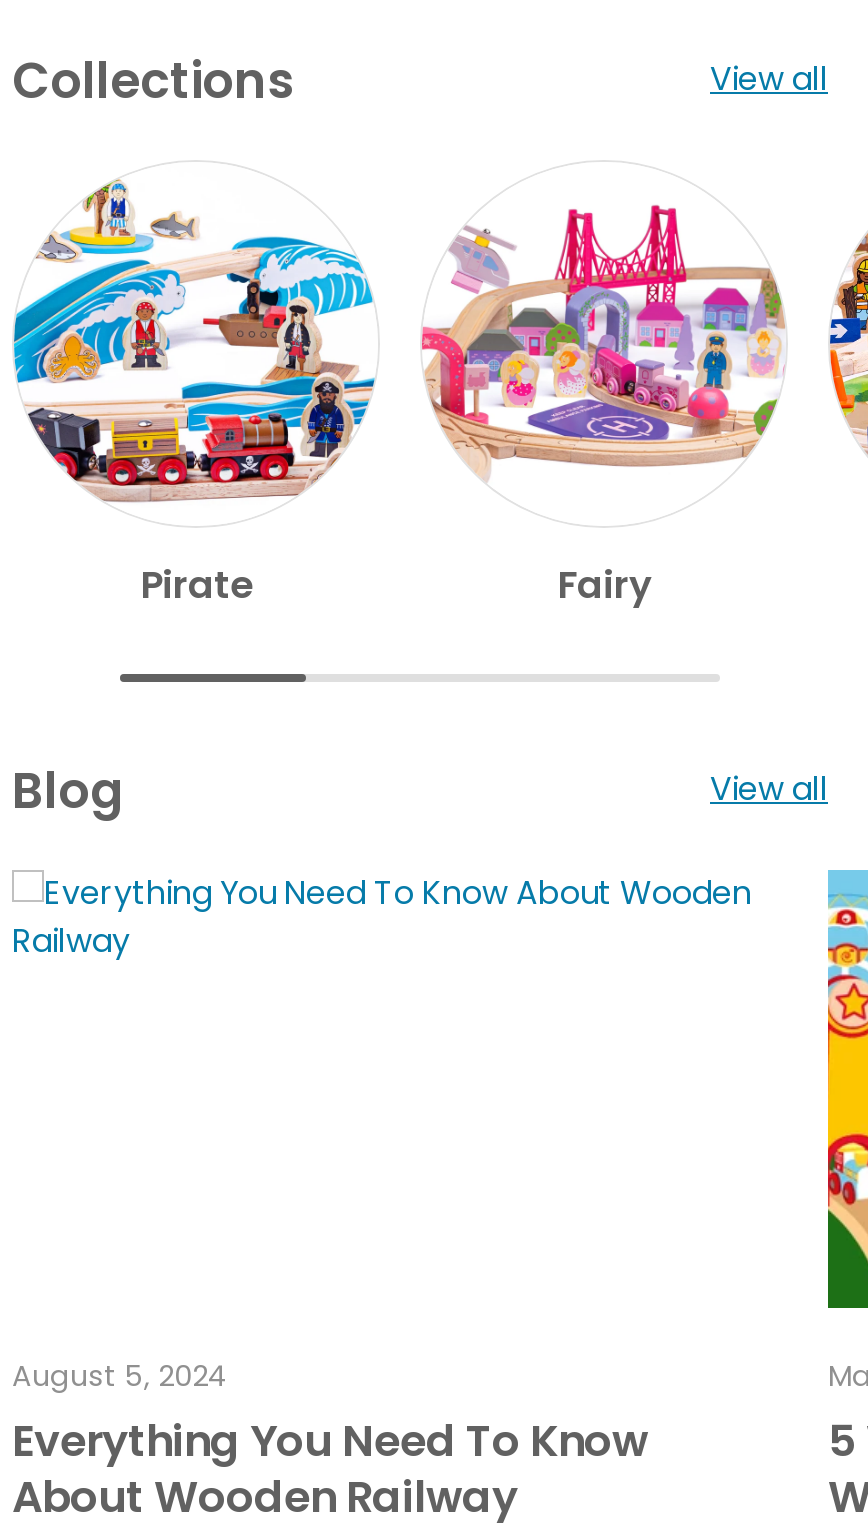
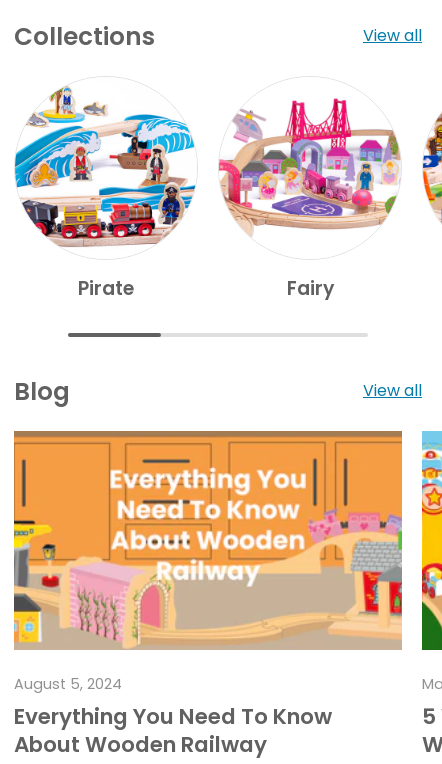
none -> [13,430,403,651] [image]

